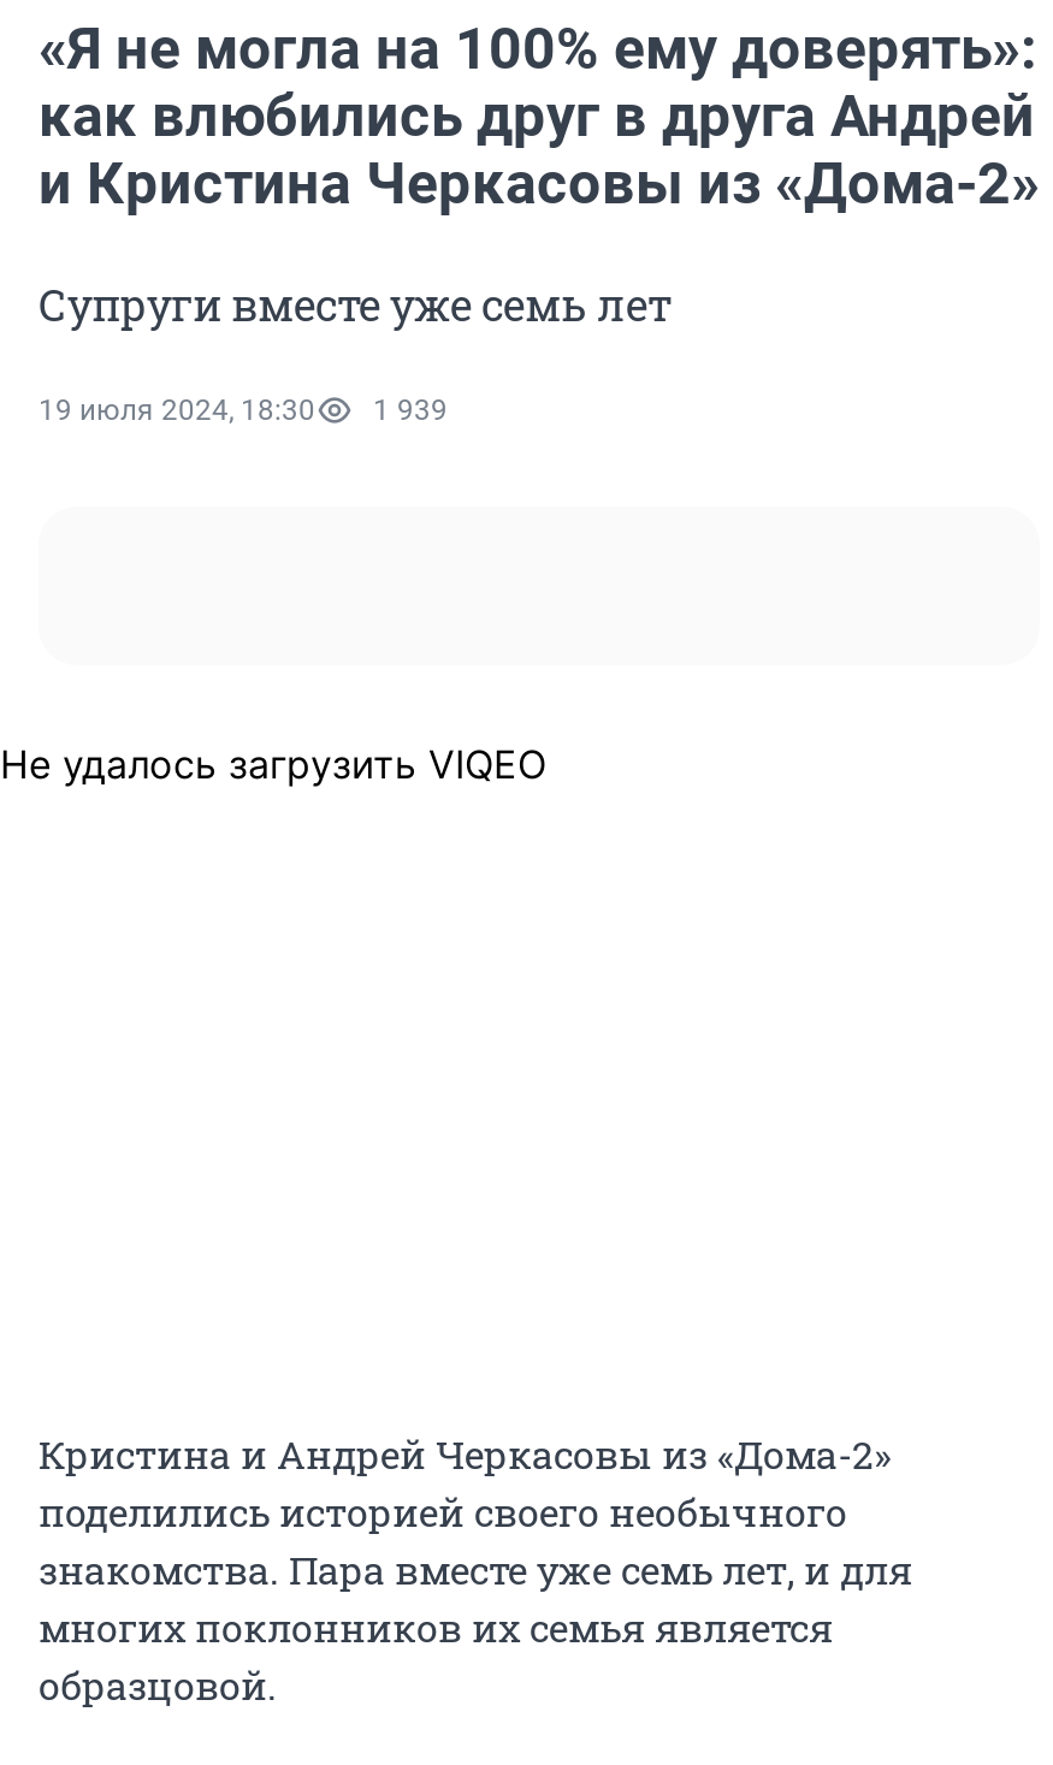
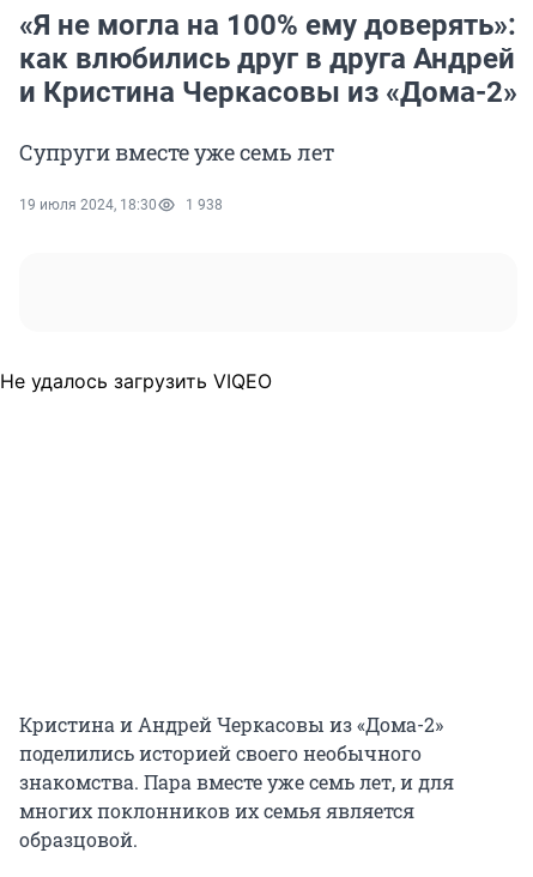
[39,394,448,427] 19 июля 2024, 18:30 1 939 -> [19,197,223,213] 19 июля 2024, 18:30 1 938

